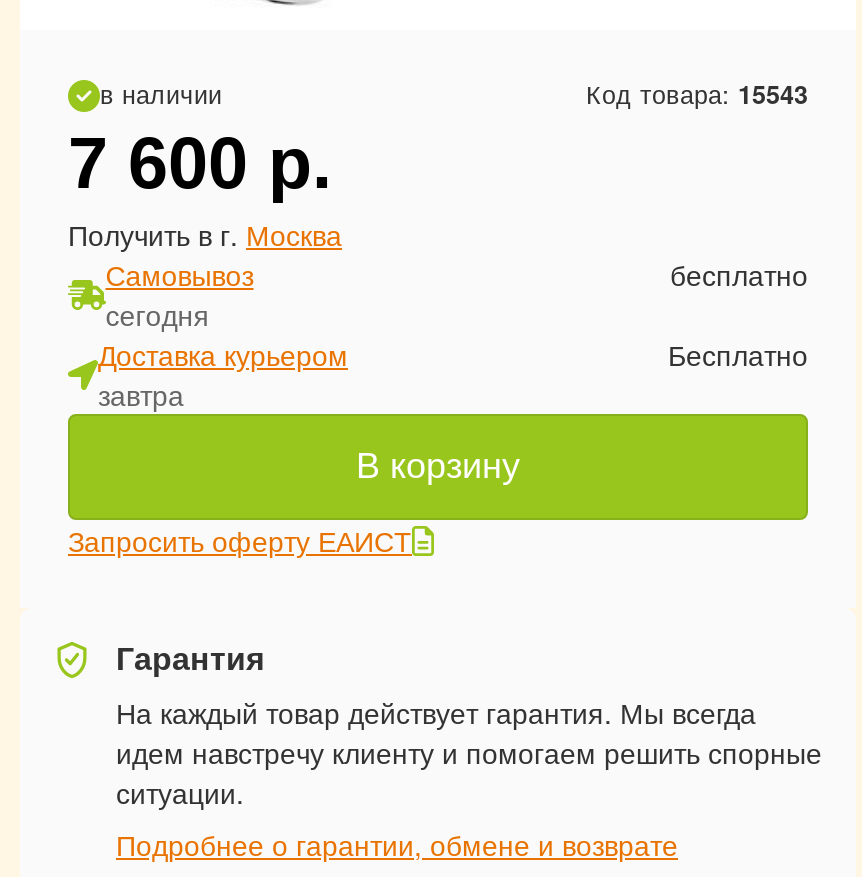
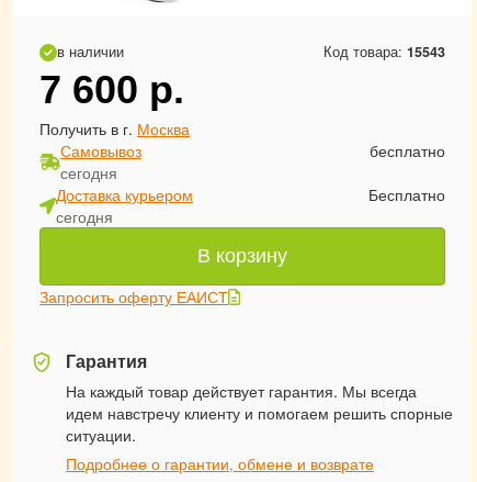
[98,374,184,414] завтра -> [56,205,113,227] сегодня

